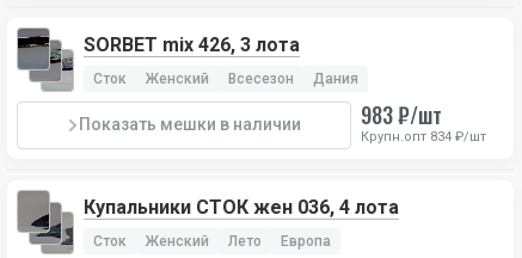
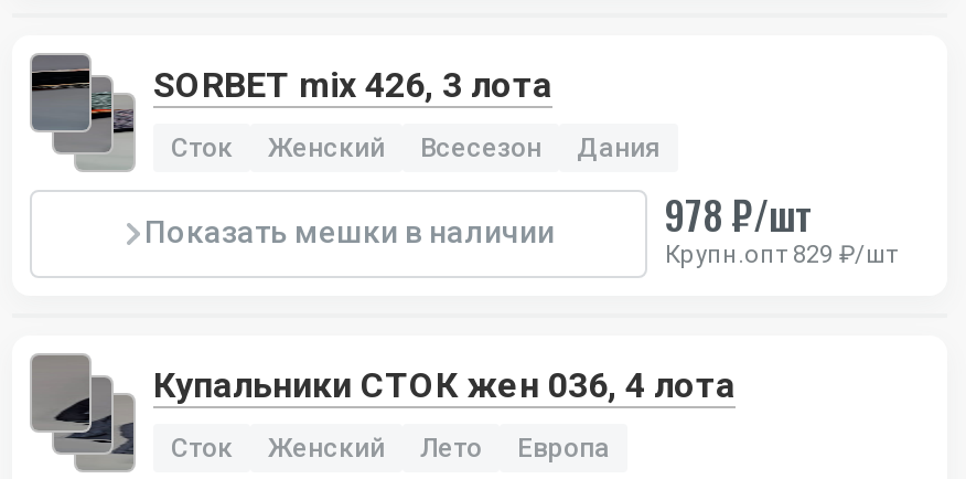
[361,99,442,130] 983 ₽/шт -> [665,185,813,242] 978 ₽/шт
[361,129,486,144] Крупн.опт 834 ₽/шт -> [665,240,897,269] Крупн.опт 829 ₽/шт

